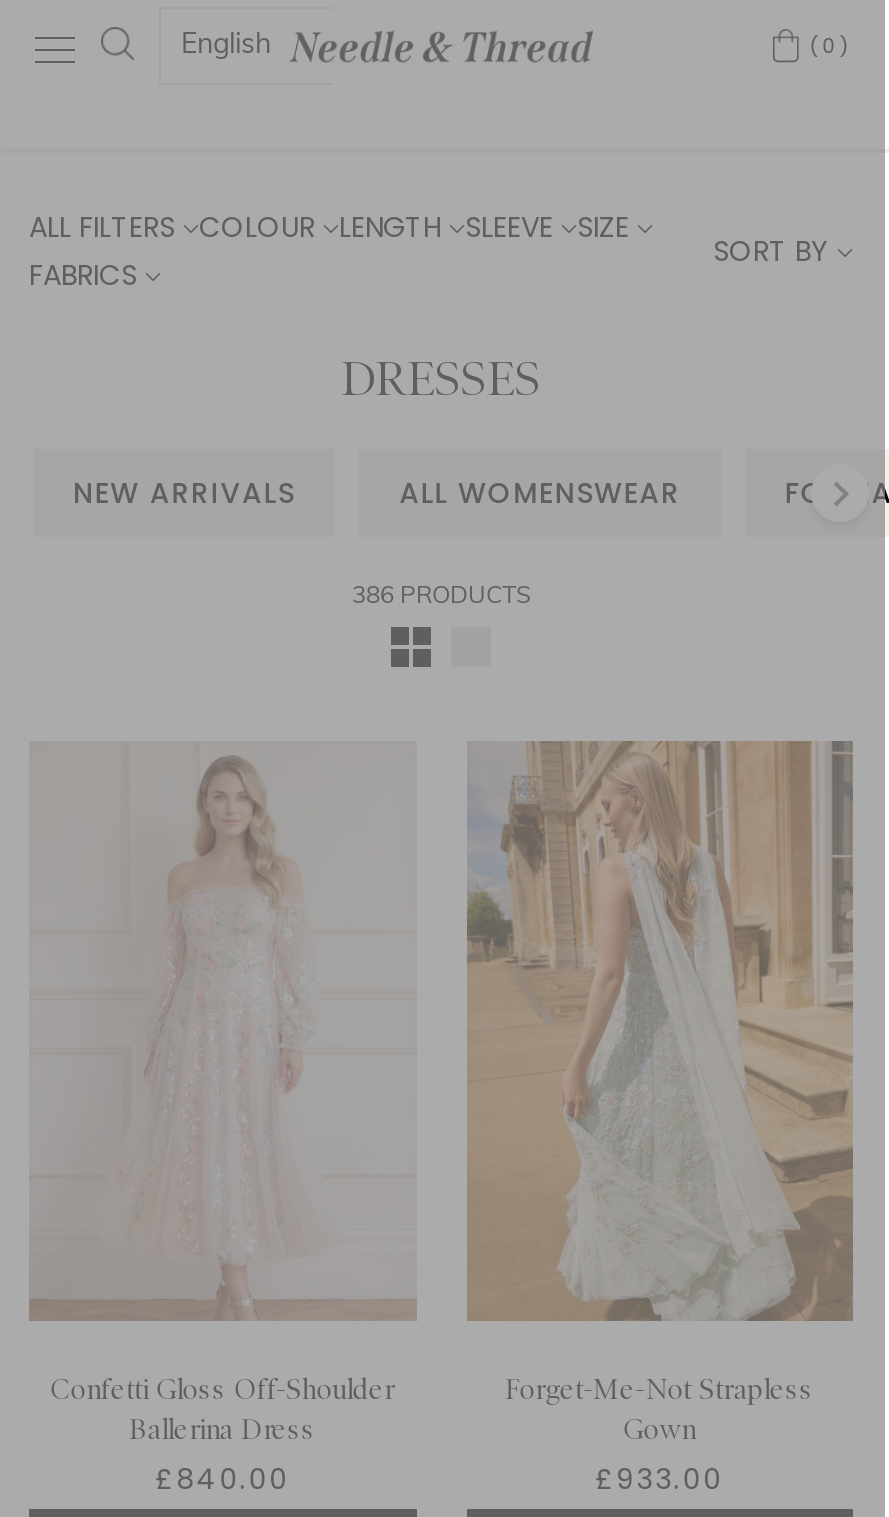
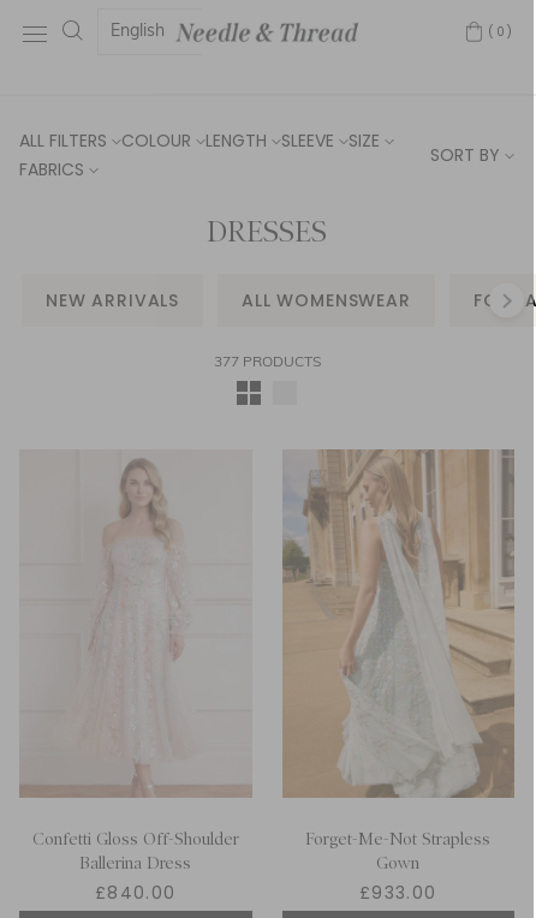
[352,585,530,609] 386 PRODUCTS -> [213,356,320,370] 377 PRODUCTS

